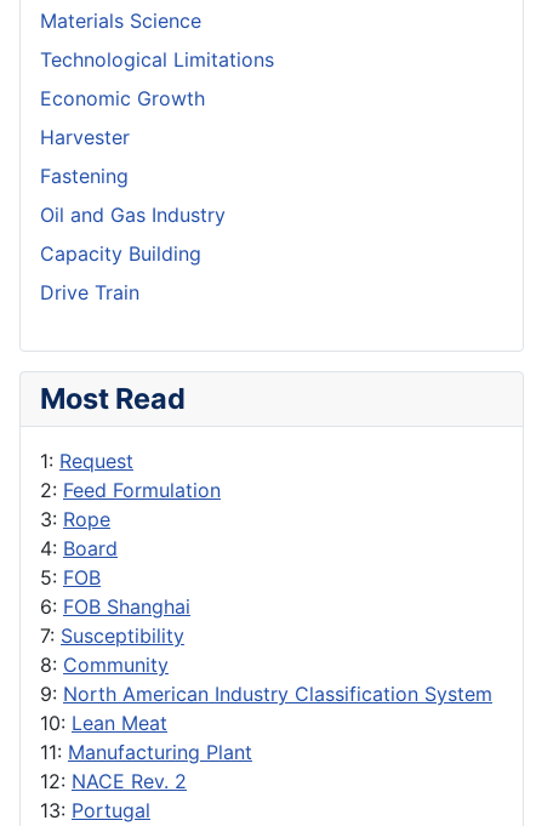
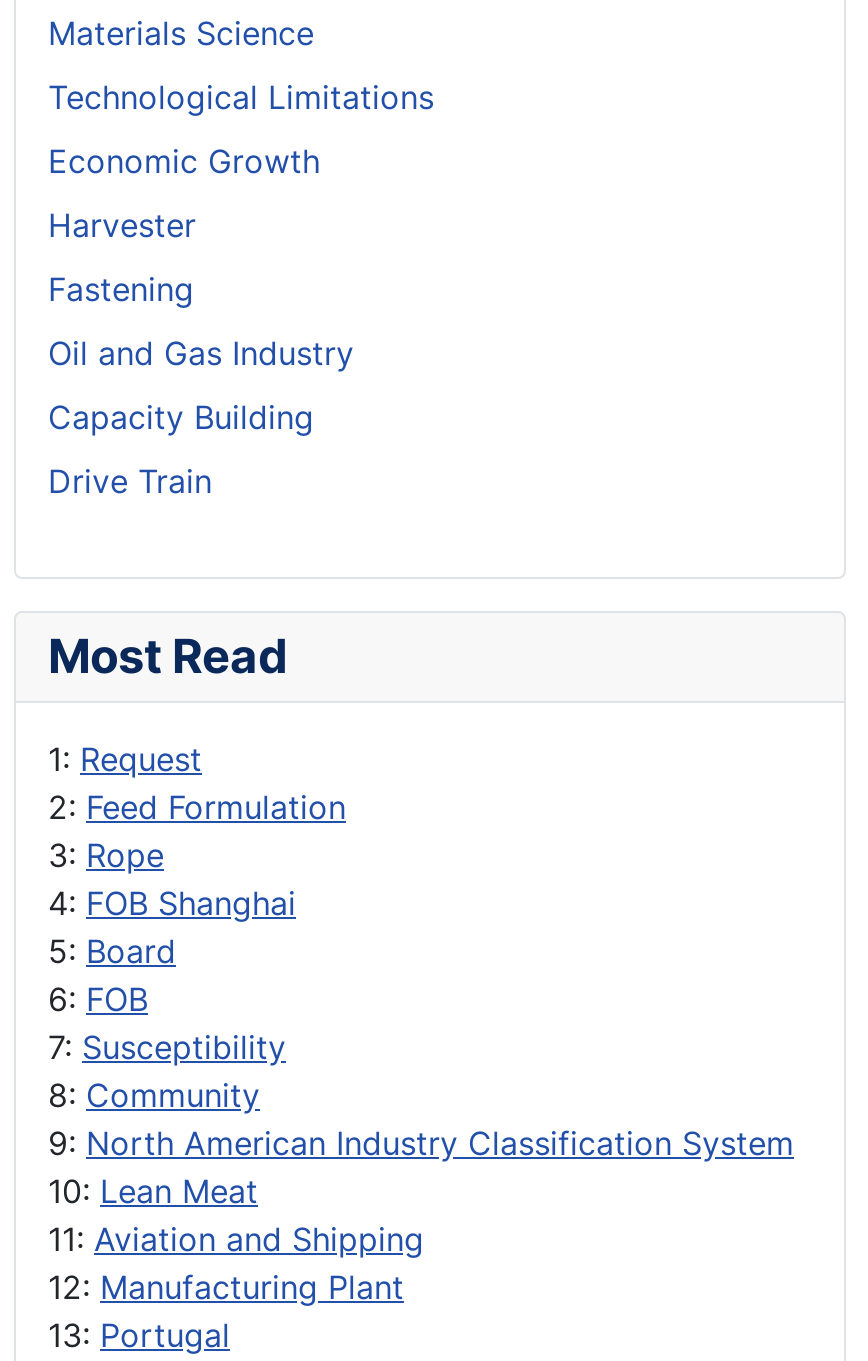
[40,536,190,619] 4: Board | 5: FOB | 6: FOB Shanghai -> [48,883,296,1019] 4: FOB Shanghai | 5: Board | 6: FOB
[40,740,252,793] 11: Manufacturing Plant | 12: NACE Rev. 2 -> [48,1219,424,1307] 11: Aviation and Shipping | 12: Manufacturing Plant

